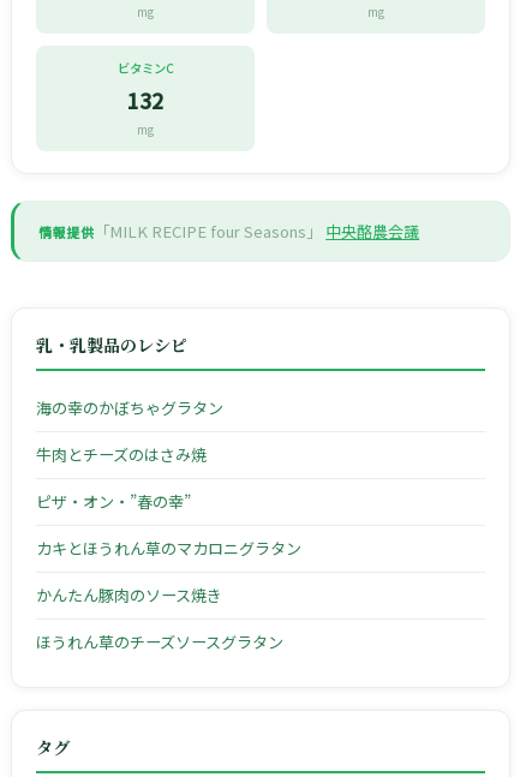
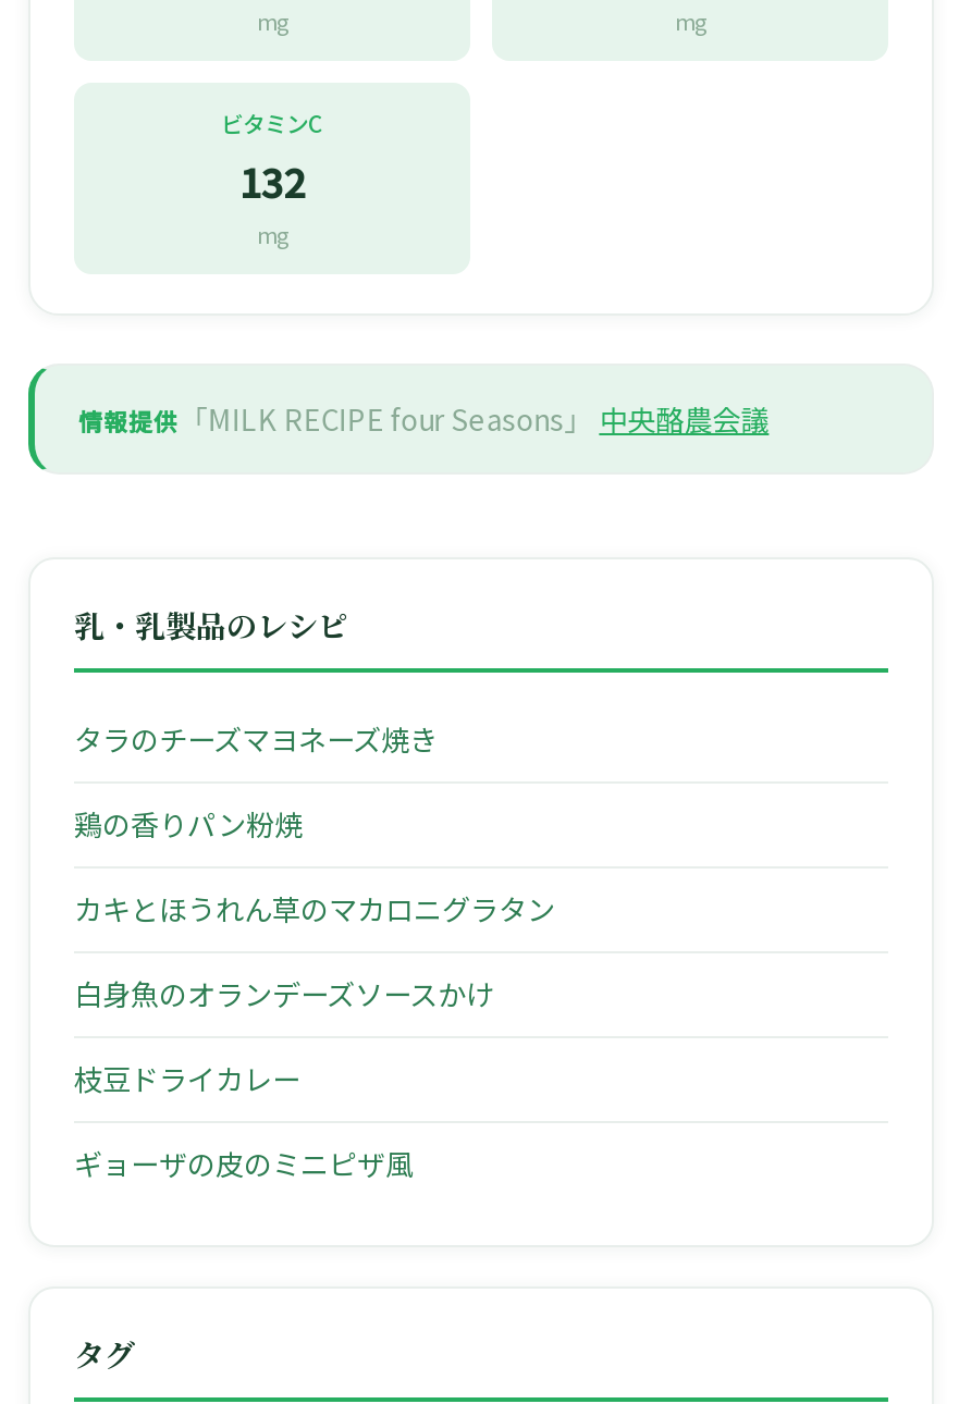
[36,396,223,513] 海の幸のかぼちゃグラタン | 牛肉とチーズのはさみ焼 | ピザ・オン・”春の幸” -> [74,719,438,845] タラのチーズマヨネーズ焼き | 鶏の香りパン粉焼
moved [36,537,301,560] -> [74,888,555,930]: カキとほうれん草のマカロニグラタン
[36,584,283,653] かんたん豚肉のソース焼き | ほうれん草のチーズソースグラタン -> [74,973,494,1184] 白身魚のオランデーズソースかけ | 枝豆ドライカレー | ギョーザの皮のミニピザ風

